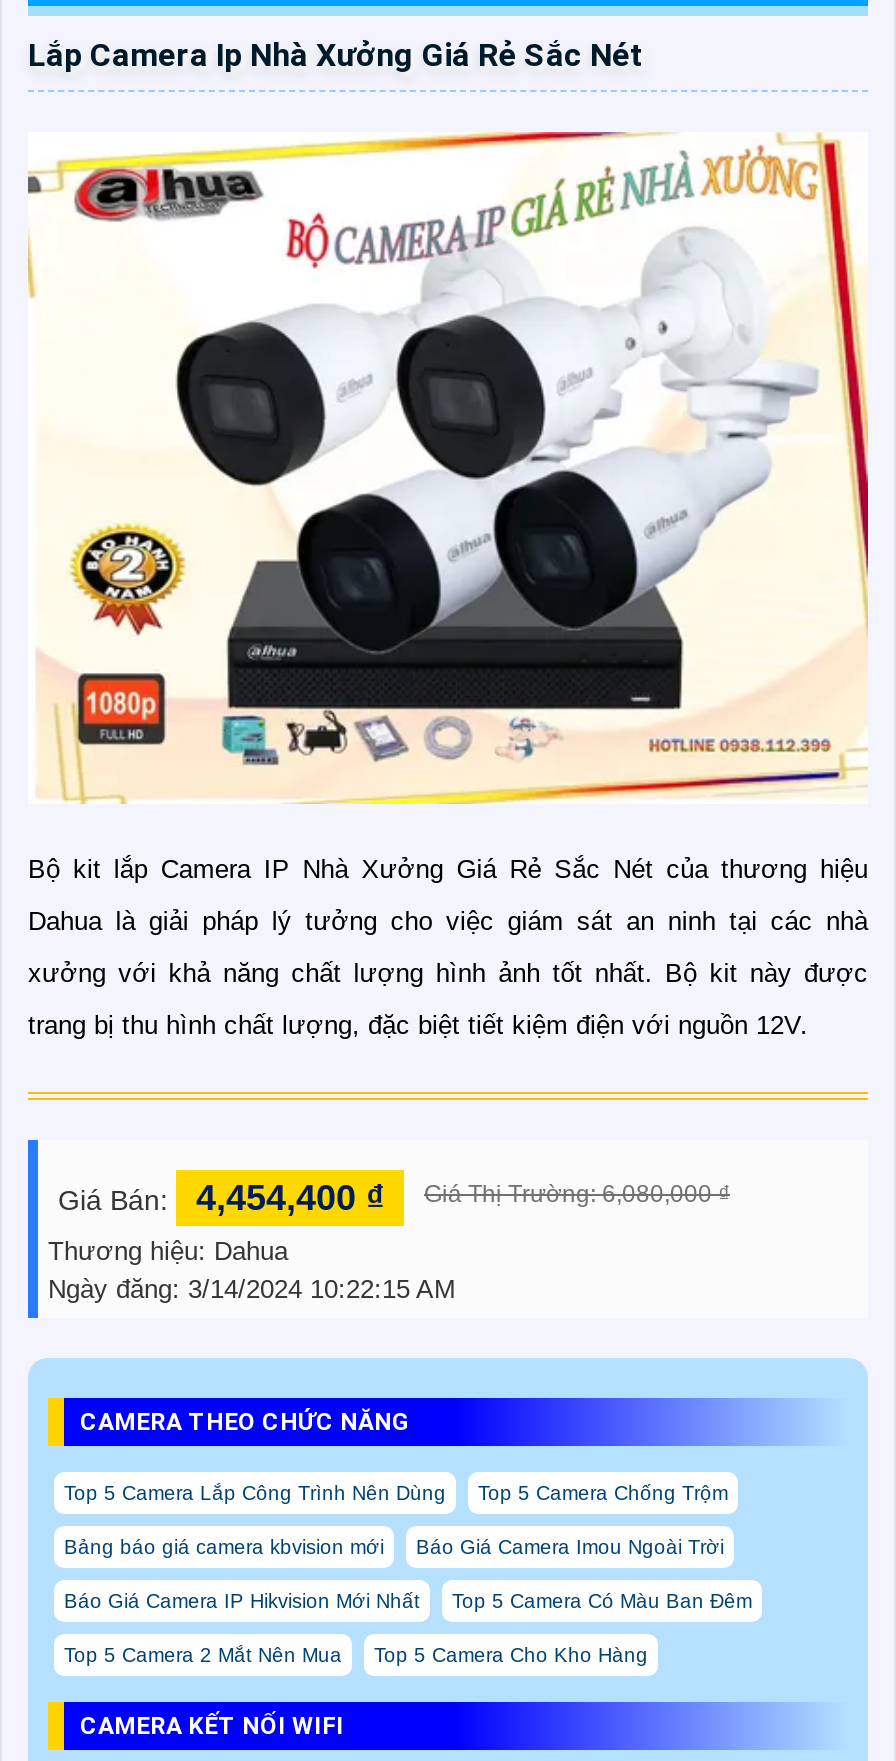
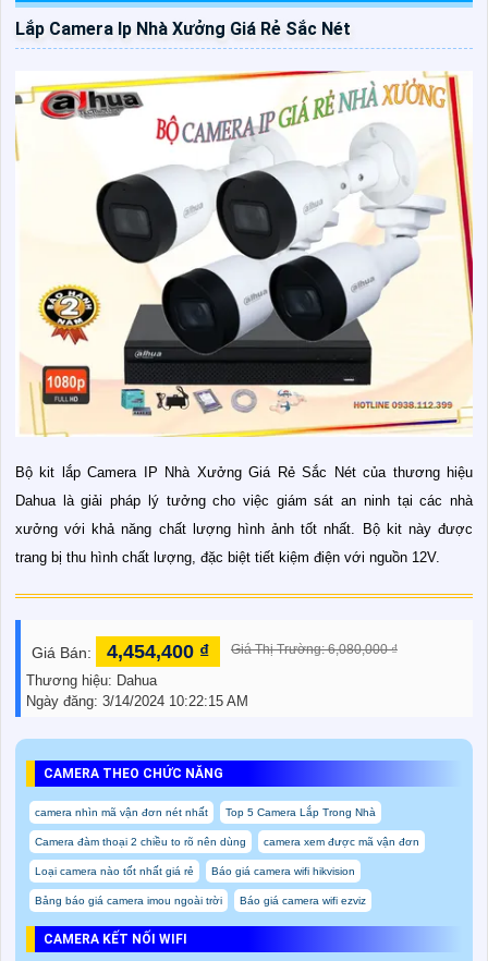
[64,1482,728,1504] Top 5 Camera Lắp Công Trình Nên Dùng | Top 5 Camera Chống Trộm -> [35,806,376,818] camera nhìn mã vận đơn nét nhất | Top 5 Camera Lắp Trong Nhà
[64,1536,724,1558] Bảng báo giá camera kbvision mới | Báo Giá Camera Imou Ngoài Trời -> [35,836,419,848] Camera đàm thoại 2 chiều to rõ nên dùng | camera xem được mã vận đơn
[64,1590,752,1612] Báo Giá Camera IP Hikvision Mới Nhất | Top 5 Camera Có Màu Ban Đêm -> [35,865,355,877] Loại camera nào tốt nhất giá rẻ | Báo giá camera wifi hikvision
[64,1644,648,1666] Top 5 Camera 2 Mắt Nên Mua | Top 5 Camera Cho Kho Hàng -> [35,895,366,907] Bảng báo giá camera imou ngoài trời | Báo giá camera wifi ezviz

